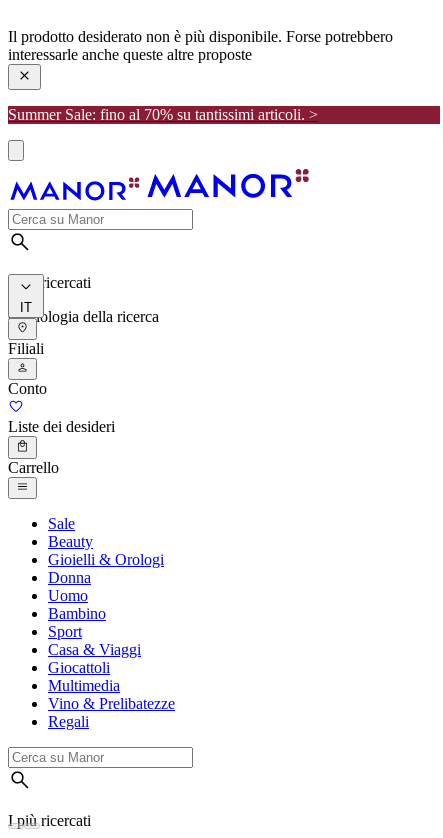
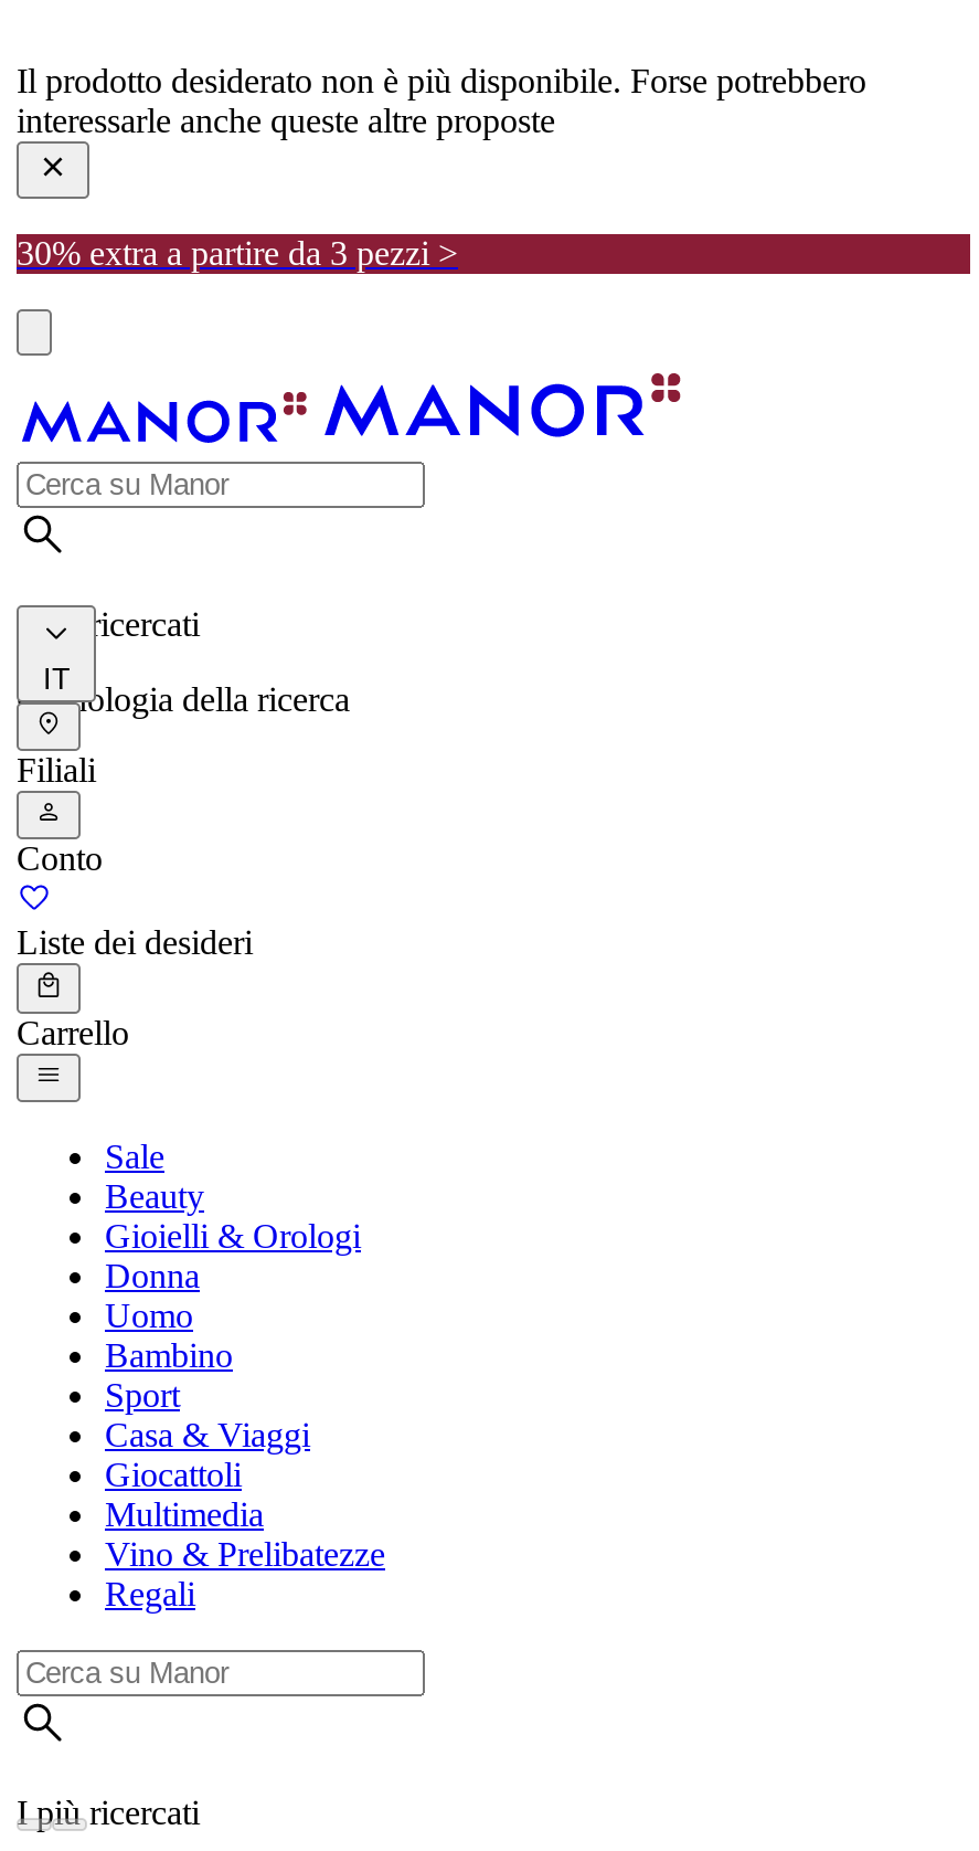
[8,106,318,123] Summer Sale: fino al 70% su tantissimi articoli. > -> [17,233,458,271] 30% extra a partire da 3 pezzi >

